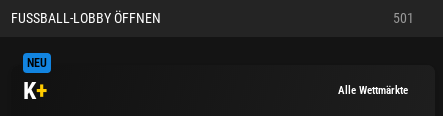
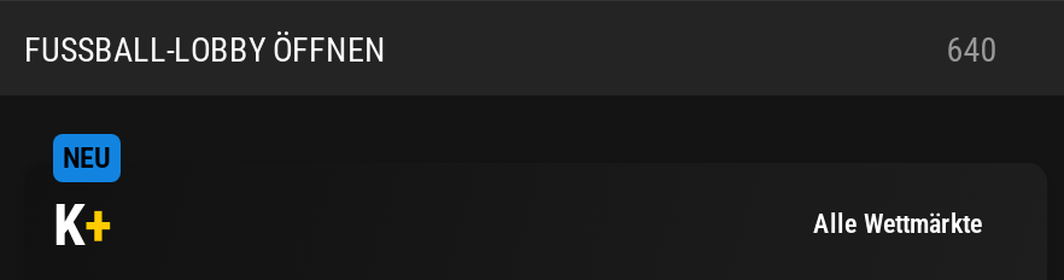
[393,10,414,26] 501 -> [946,29,997,68] 640

